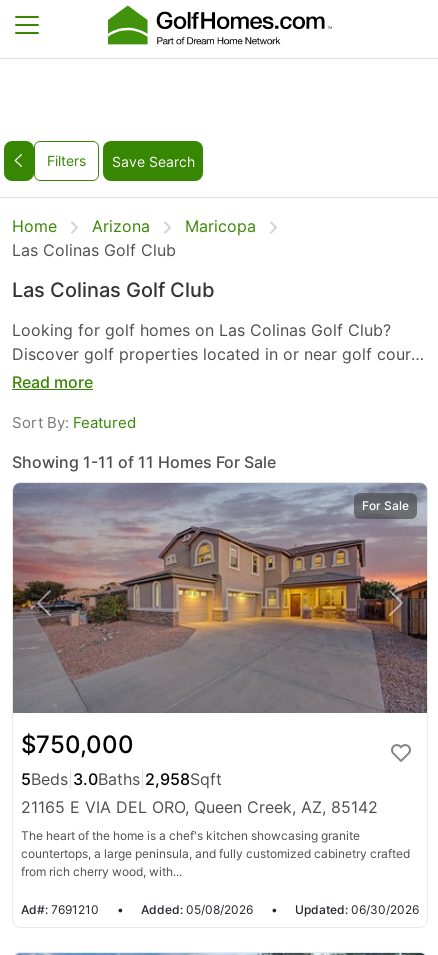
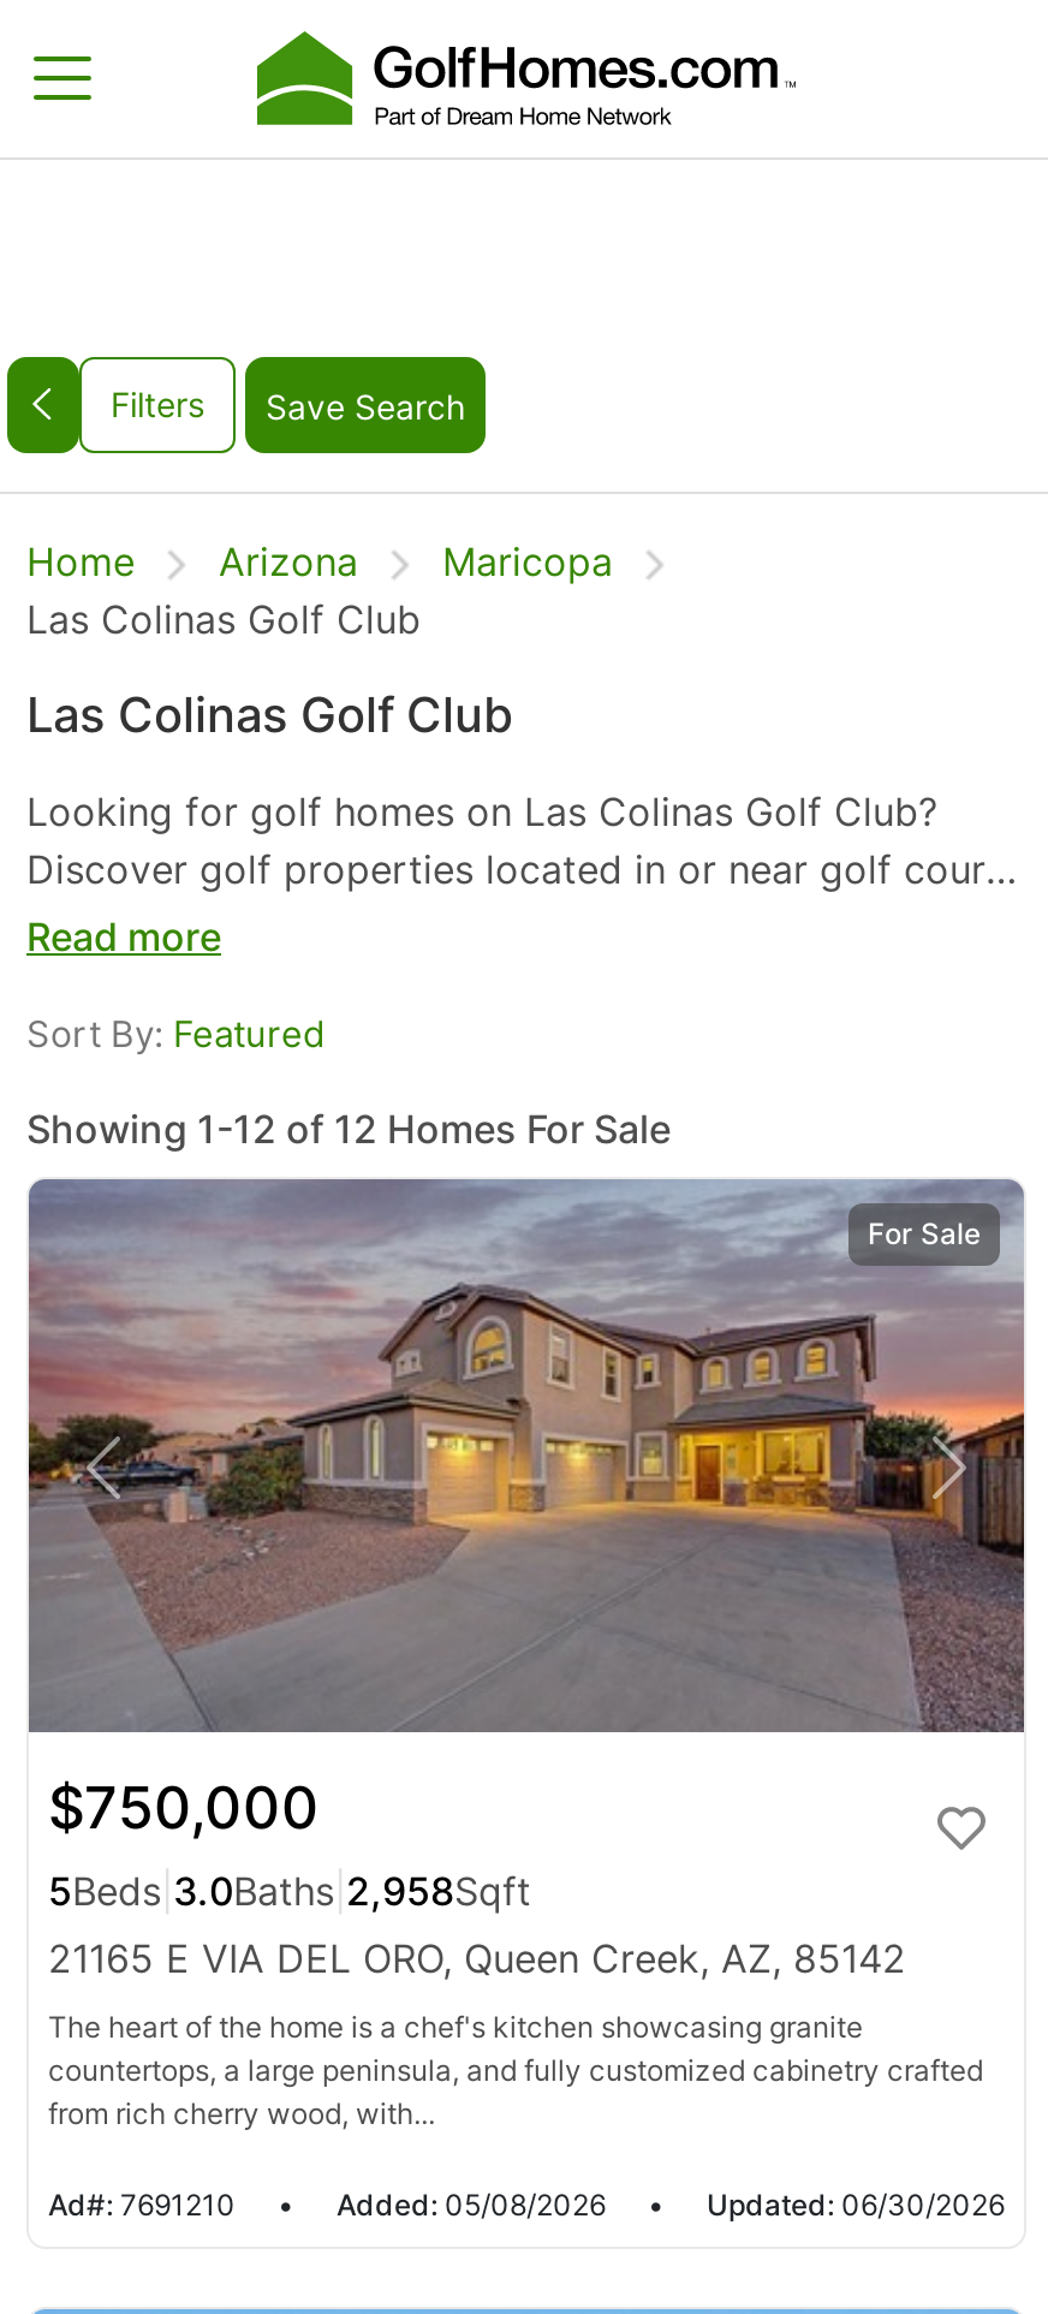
[12,452,276,472] Showing 1-11 of 11 Homes For Sale -> [26,1105,671,1153] Showing 1-12 of 12 Homes For Sale

